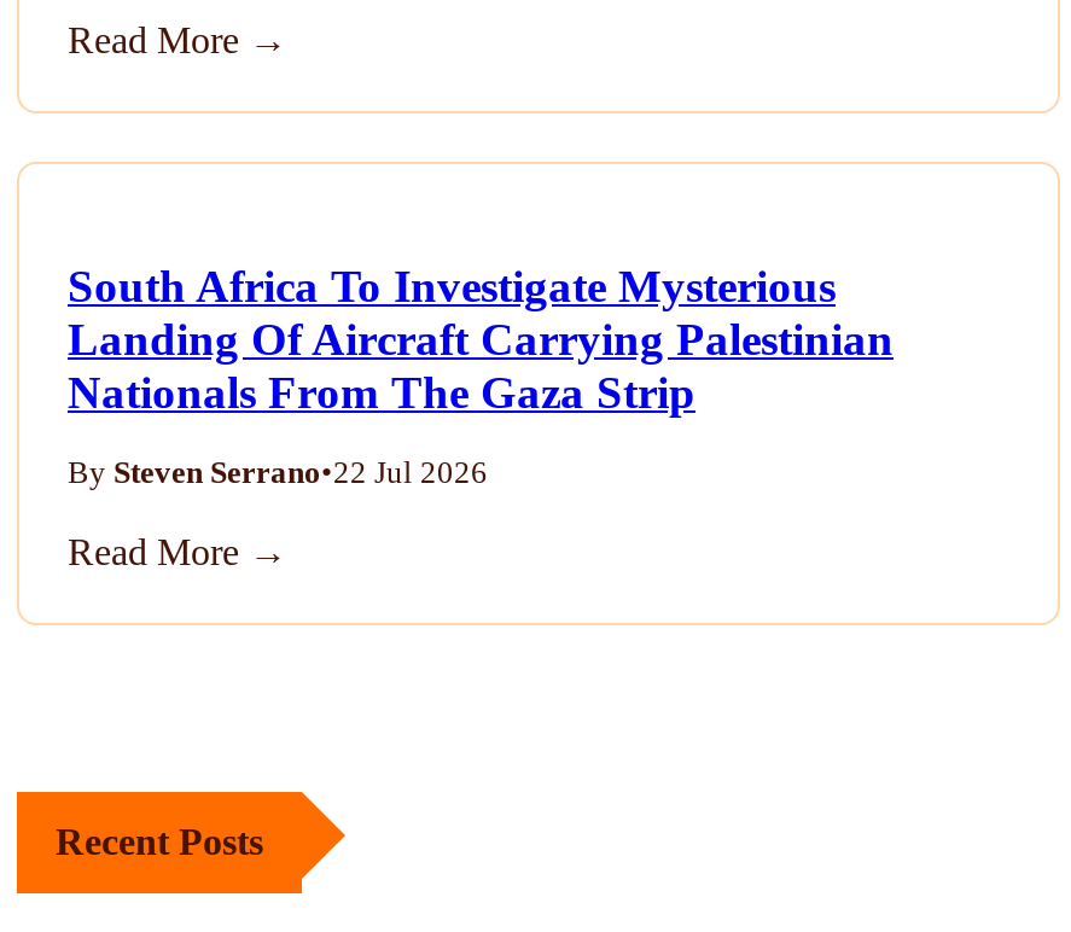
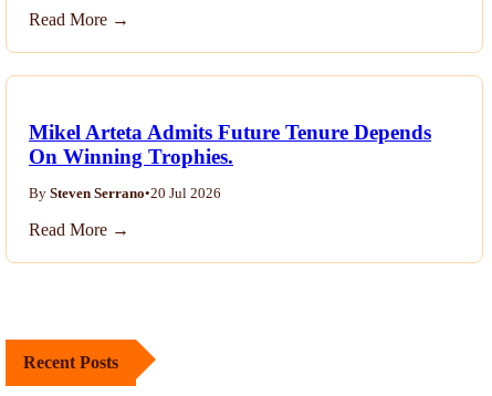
[68,260,894,417] South Africa To Investigate Mysterious | Landing Of Aircraft Carrying Palestinian | Nationals From The Gaza Strip -> [29,120,431,168] Mikel Arteta Admits Future Tenure Depends | On Winning Trophies.
[68,455,488,489] By Steven Serrano•22 Jul 2026 -> [29,185,221,201] By Steven Serrano•20 Jul 2026

